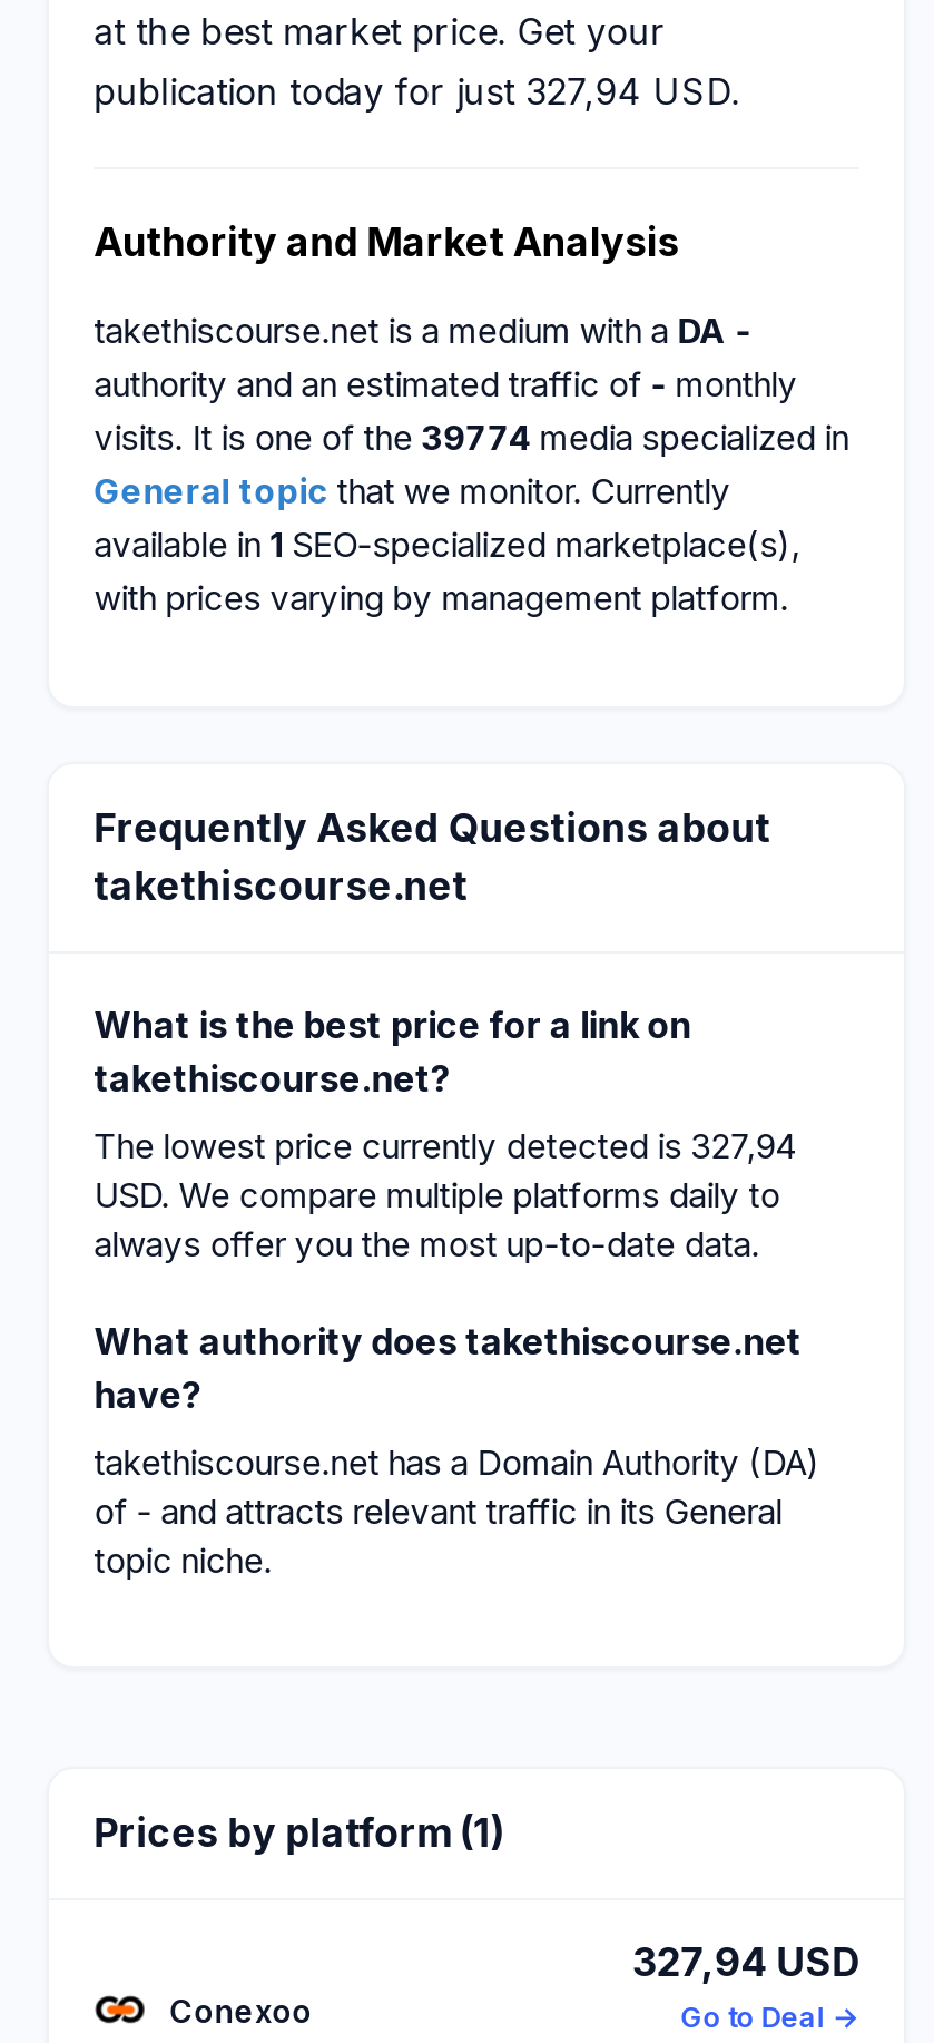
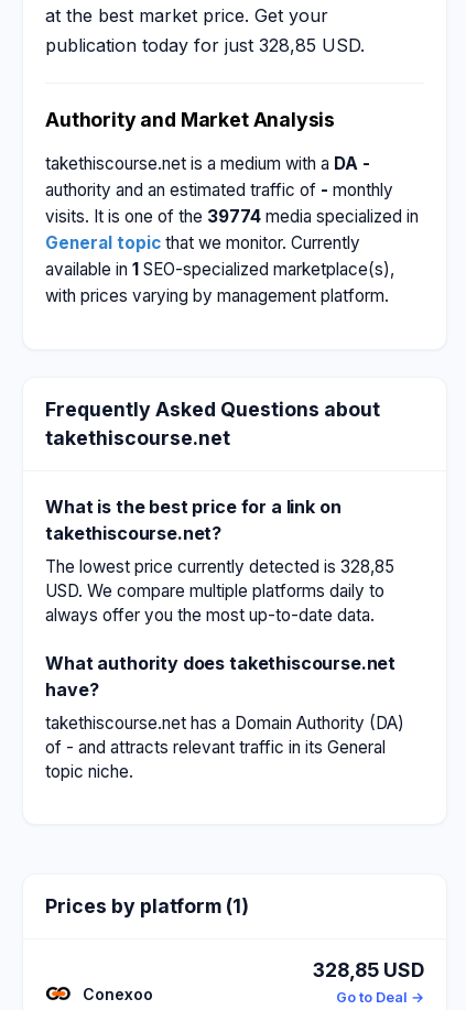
[94,69,740,114] publication today for just 327,94 USD. -> [45,34,365,56] publication today for just 328,85 USD.
[94,1125,795,1167] The lowest price currently detected is 327,94 -> [45,556,395,577] The lowest price currently detected is 328,85
[632,1938,859,1985] 327,94 USD -> [313,958,424,981] 328,85 USD

